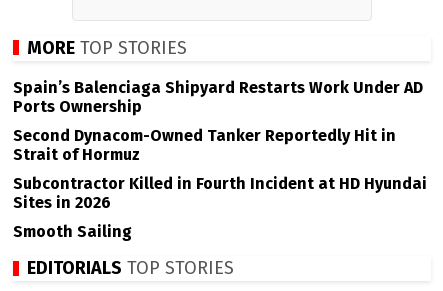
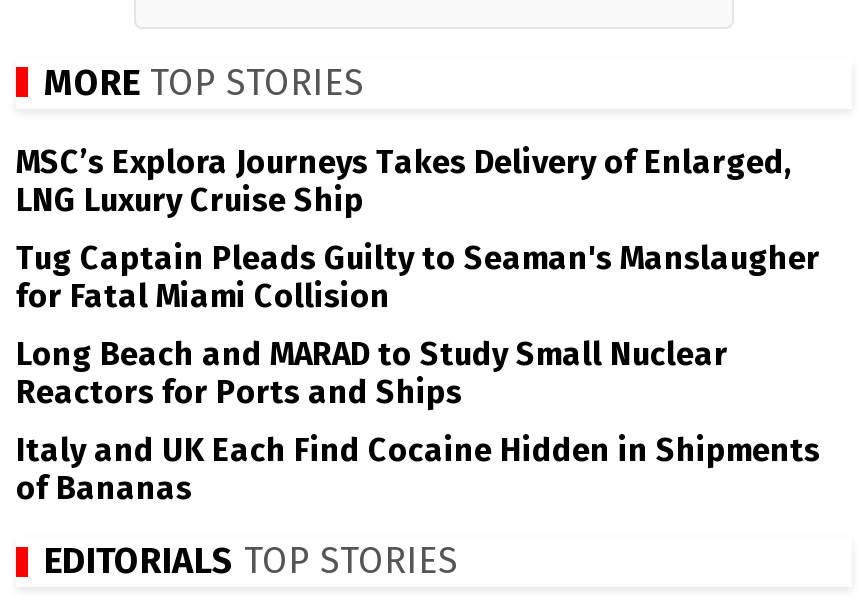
[13,78,423,116] Spain’s Balenciaga Shipyard Restarts Work Under AD | Ports Ownership -> [16,143,792,219] MSC’s Explora Journeys Takes Delivery of Enlarged, | LNG Luxury Cruise Ship
[13,126,396,164] Second Dynacom-Owned Tanker Reportedly Hit in | Strait of Hormuz -> [16,239,820,315] Tug Captain Pleads Guilty to Seaman's Manslaugher | for Fatal Miami Collision
[13,174,427,212] Subcontractor Killed in Fourth Incident at HD Hyundai | Sites in 2026 -> [16,335,728,411] Long Beach and MARAD to Study Small Nuclear | Reactors for Ports and Ships
[13,222,132,241] Smooth Sailing -> [16,431,820,507] Italy and UK Each Find Cocaine Hidden in Shipments | of Bananas

